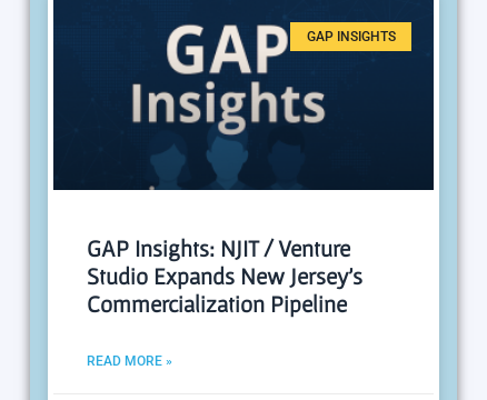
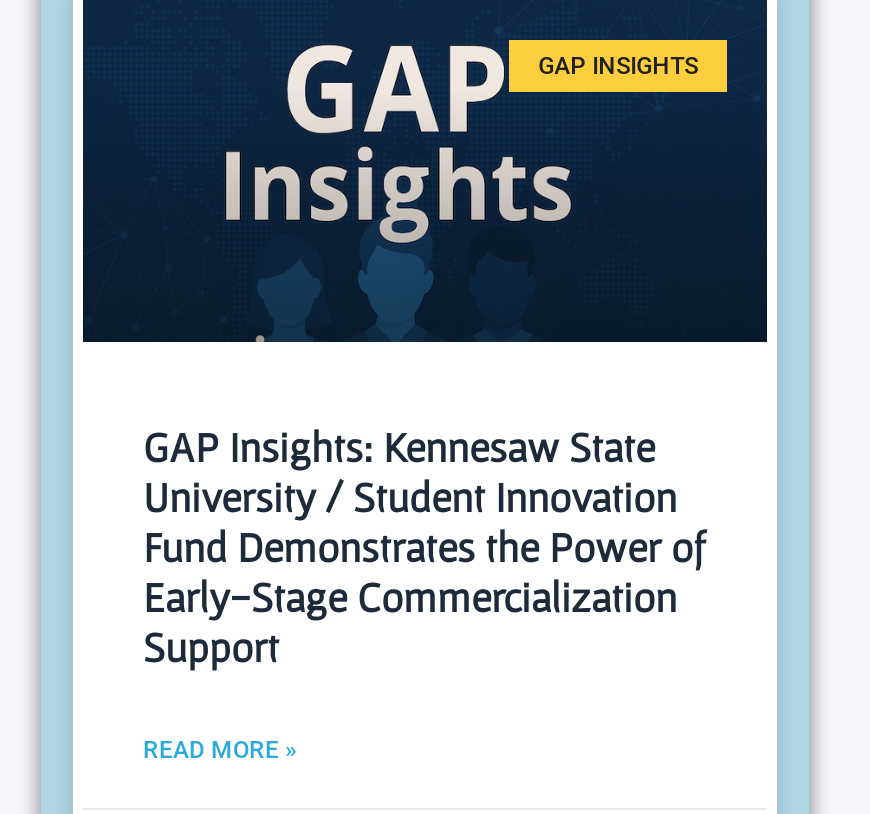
[87,235,362,316] GAP Insights: NJIT / Venture | Studio Expands New Jersey’s | Commercialization Pipeline -> [143,424,705,670] GAP Insights: Kennesaw State | University / Student Innovation | Fund Demonstrates the Power of | Early-Stage Commercialization | Support

